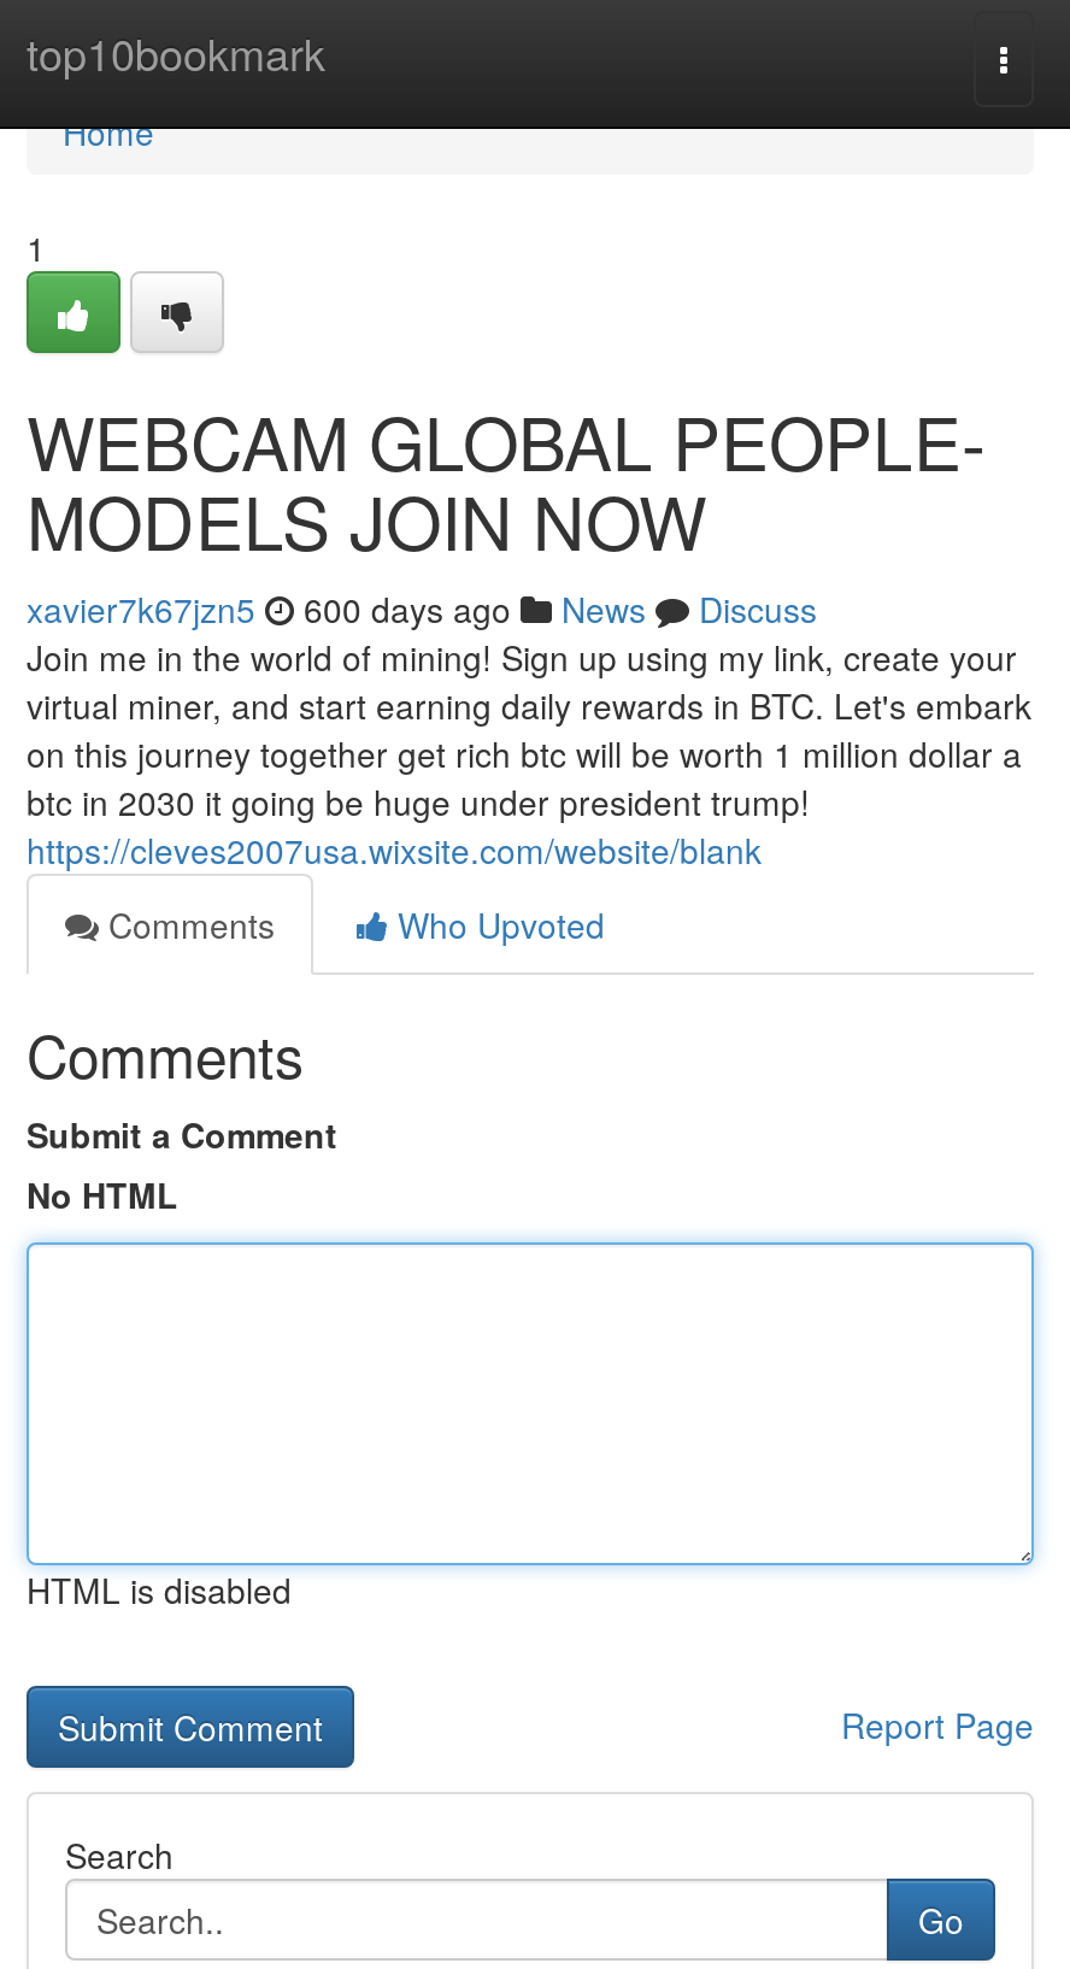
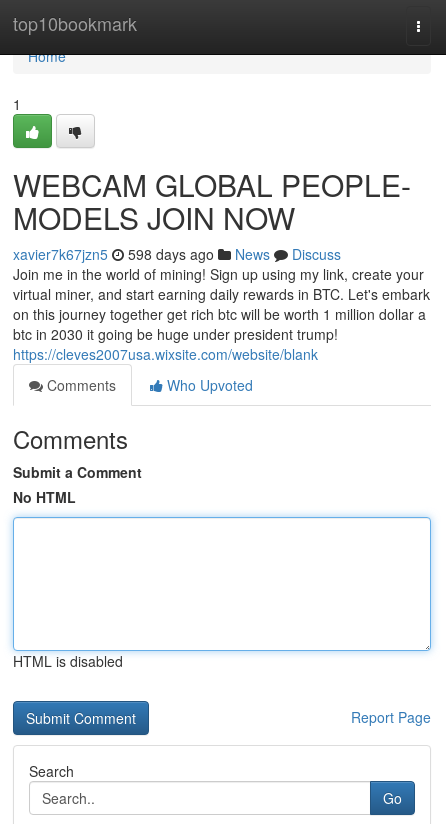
[27,584,817,633] xavier7k67jzn5 600 days ago News Discuss -> [13,244,341,264] xavier7k67jzn5 598 days ago News Discuss

